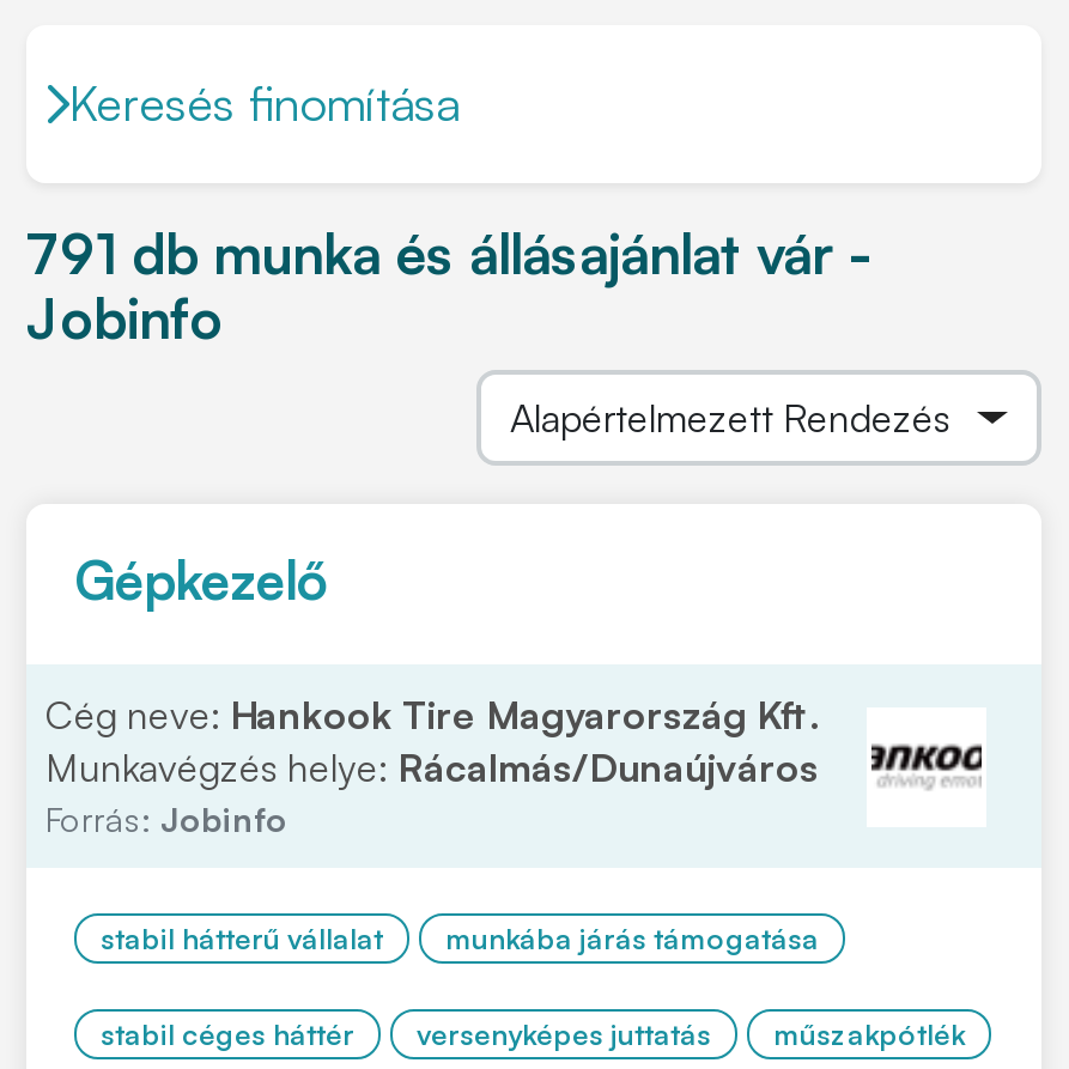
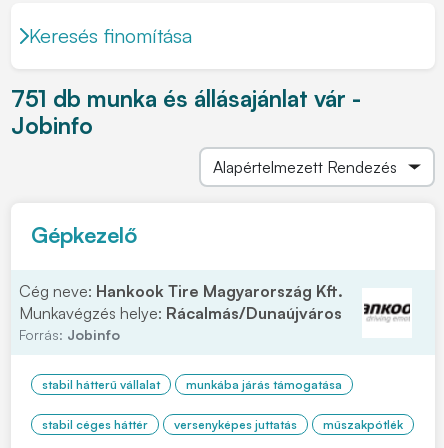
[26,219,869,288] 791 db munka és állásajánlat vár - -> [11,84,361,113] 751 db munka és állásajánlat vár -

